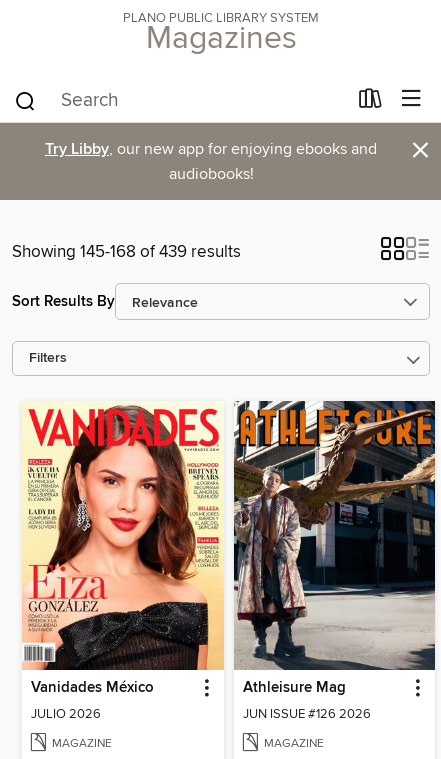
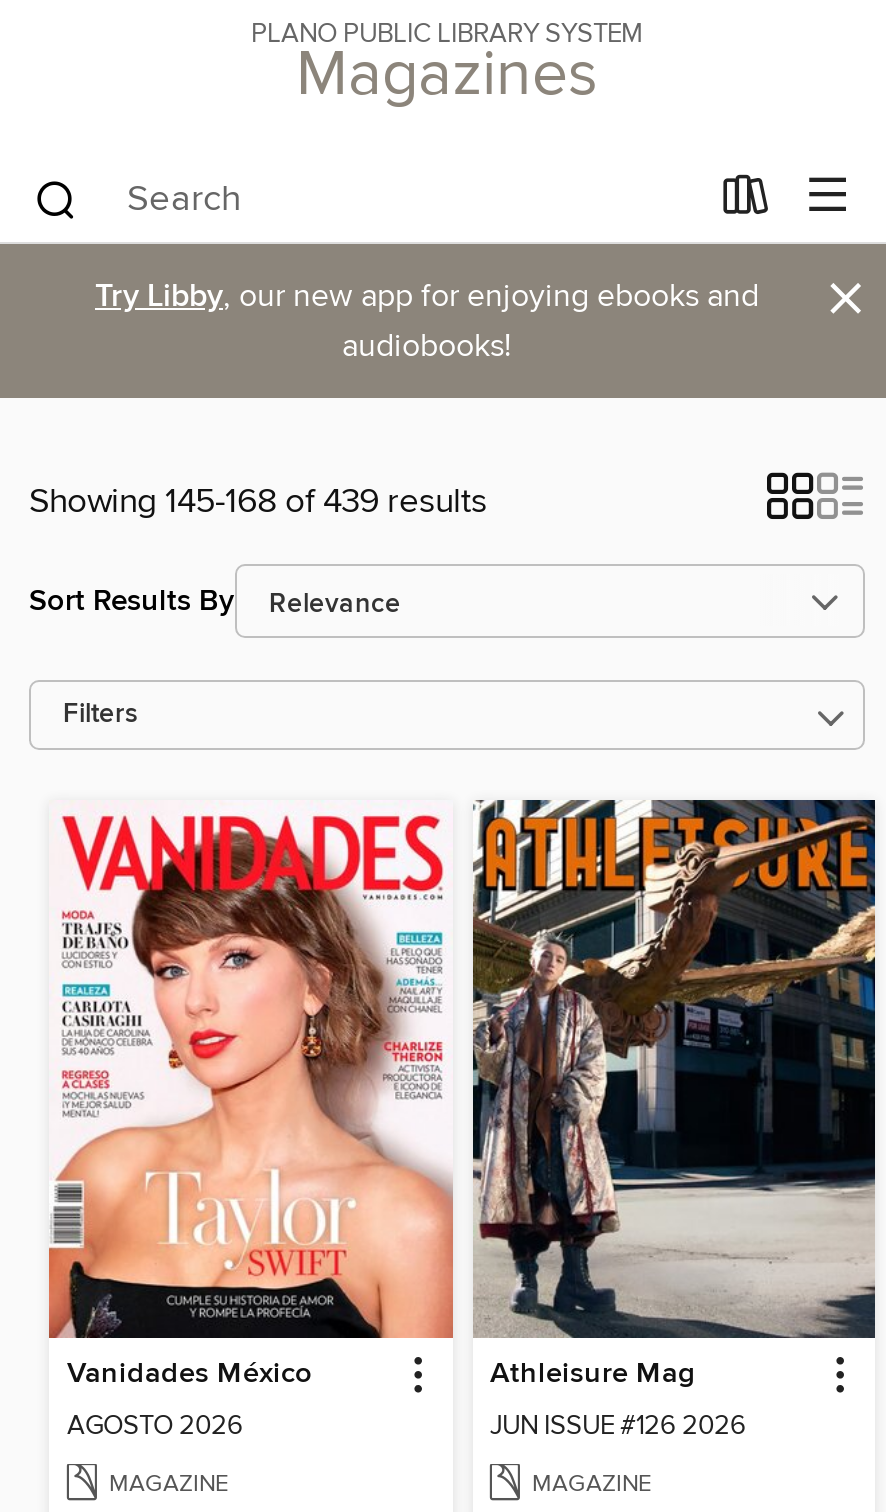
[22,402,224,722] [image] | JULIO 2026 -> [47,804,453,1441] [image] | AGOSTO 2026

